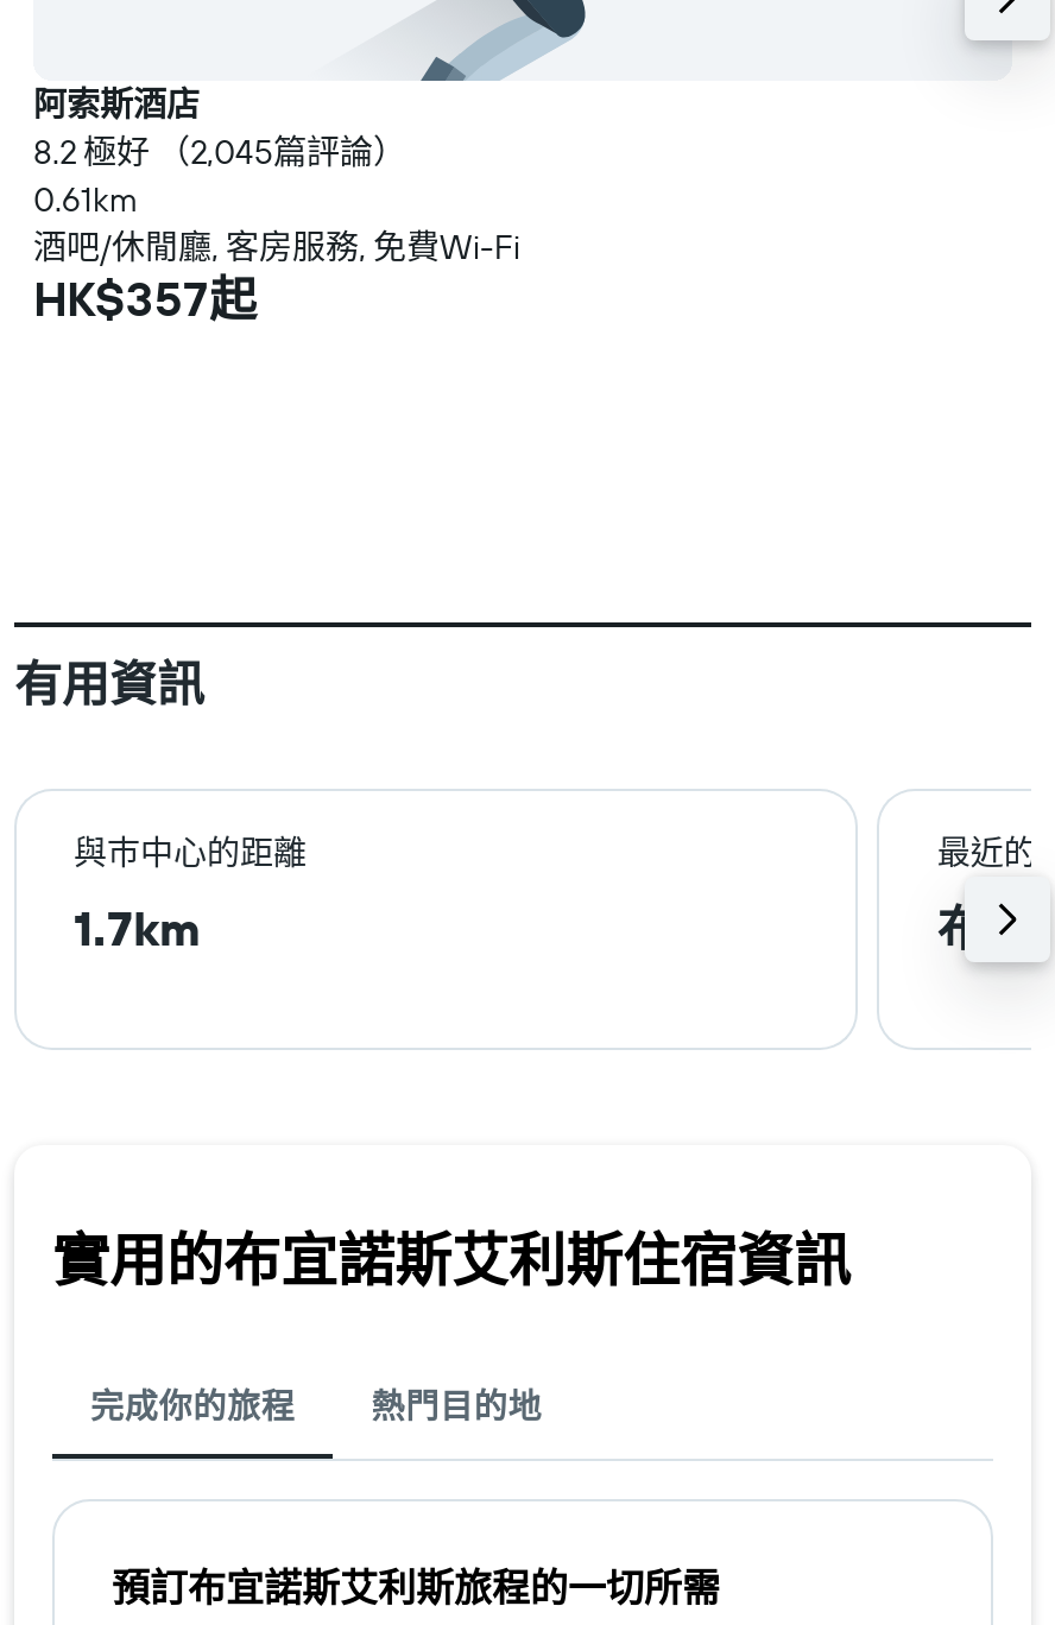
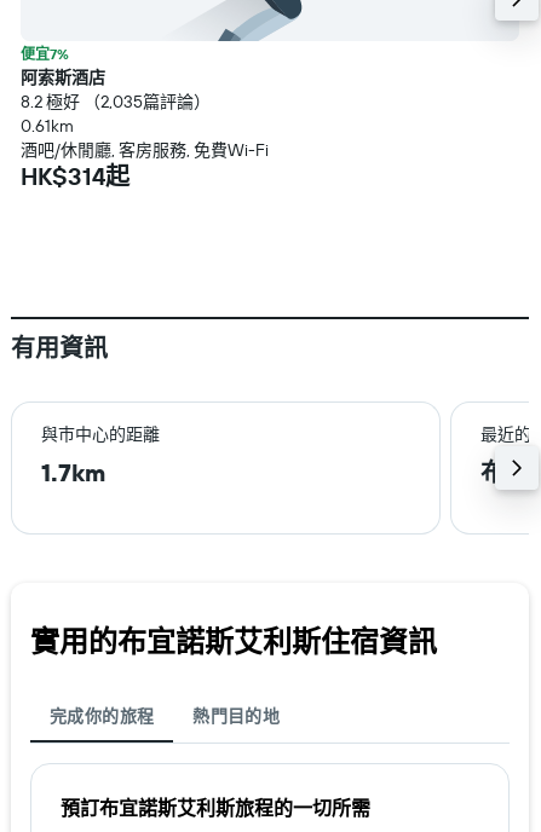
moved [33,83,200,126] -> [21,67,105,88]: 阿索斯酒店
none -> [21,45,69,63] 便宜7%
[33,131,406,173] 8.2 極好 （2,045篇評論） -> [21,91,211,112] 8.2 極好 （2,035篇評論）
moved [33,178,520,268] -> [21,115,269,161]: 0.61km | 酒吧/休閒廳, 客房服務, 免費Wi-Fi
[33,268,257,328] HK$357起 -> [21,161,130,191] HK$314起

